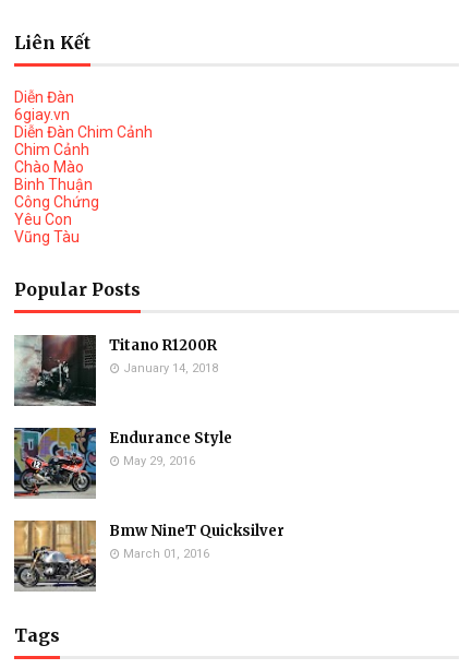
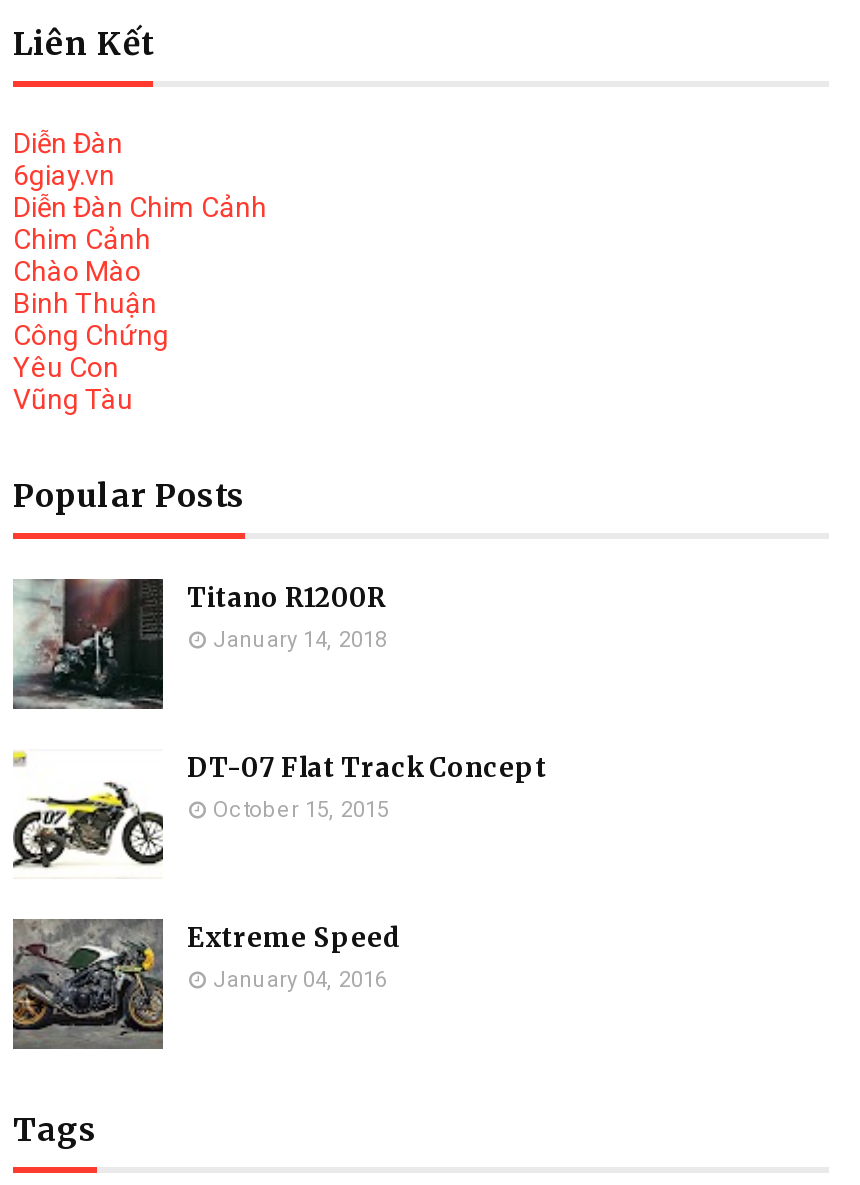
[13,427,232,499] [image] | Endurance Style | May 29, 2016 -> [11,749,547,877] [image] | DT-07 Flat Track Concept | October 15, 2015
[13,521,285,590] [image] | Bmw NineT Quicksilver | March 01, 2016 -> [11,919,401,1049] [image] | Extreme Speed | January 04, 2016

